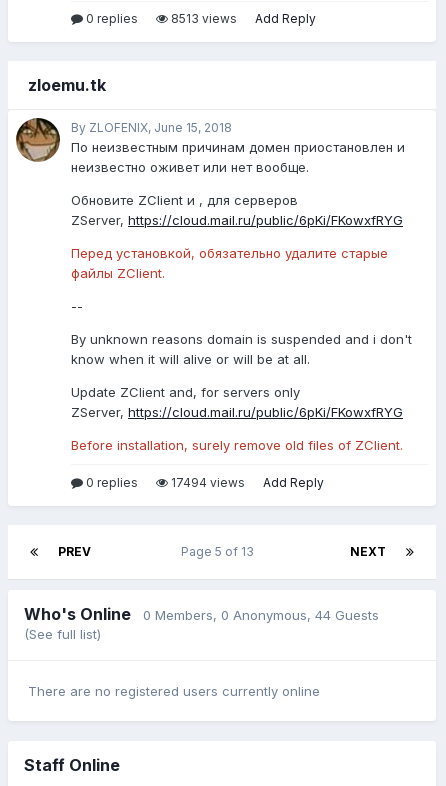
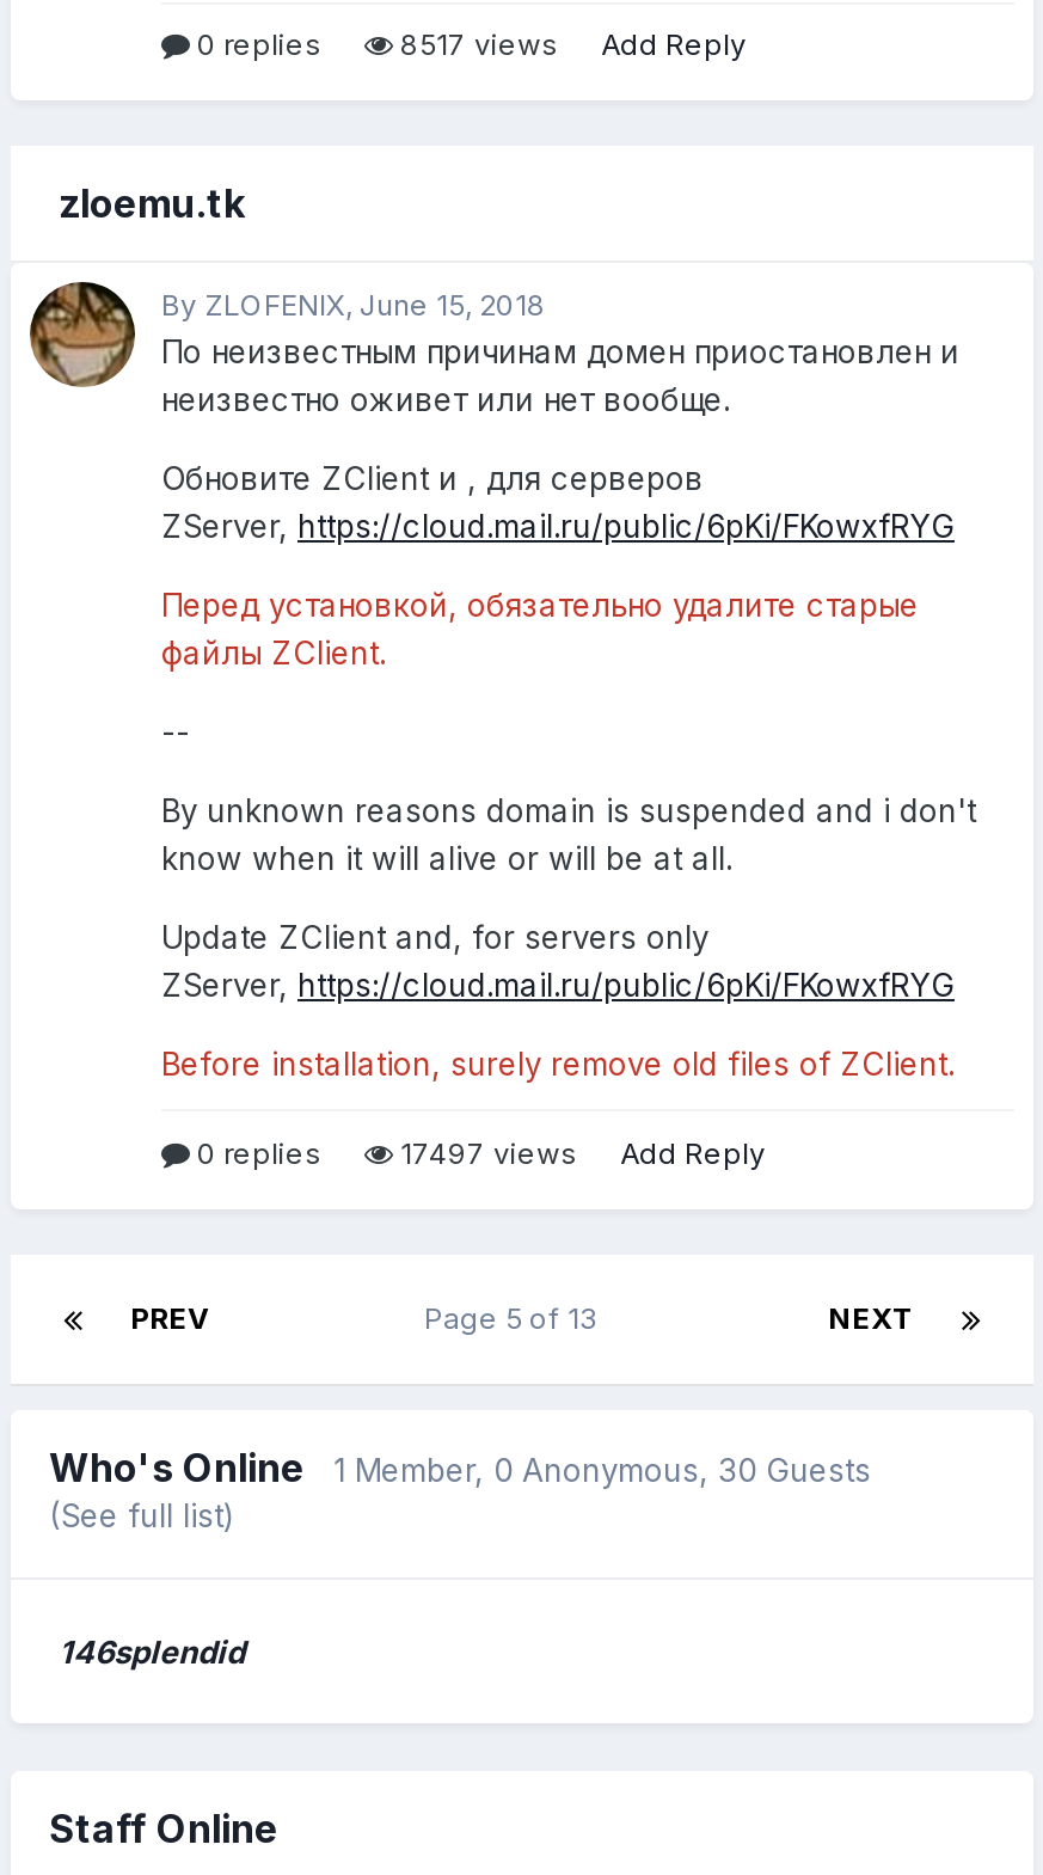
[168,11,316,26] 8513 views Add Reply -> [393,27,747,63] 8517 views Add Reply
[83,475,324,490] 0 replies 17494 views Add Reply -> [190,1135,766,1170] 0 replies 17497 views Add Reply
[24,604,379,624] Who's Online 0 Members, 0 Anonymous, 44 Guests -> [49,1443,871,1491] Who's Online 1 Member, 0 Anonymous, 30 Guests
[28,683,320,699] There are no registered users currently online -> [59,1631,245,1670] 146splendid

